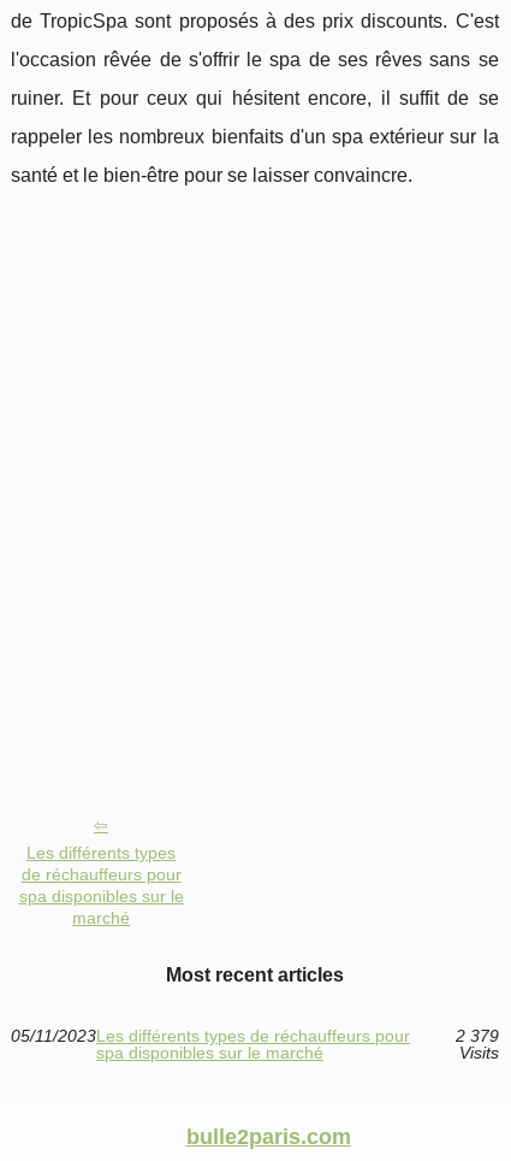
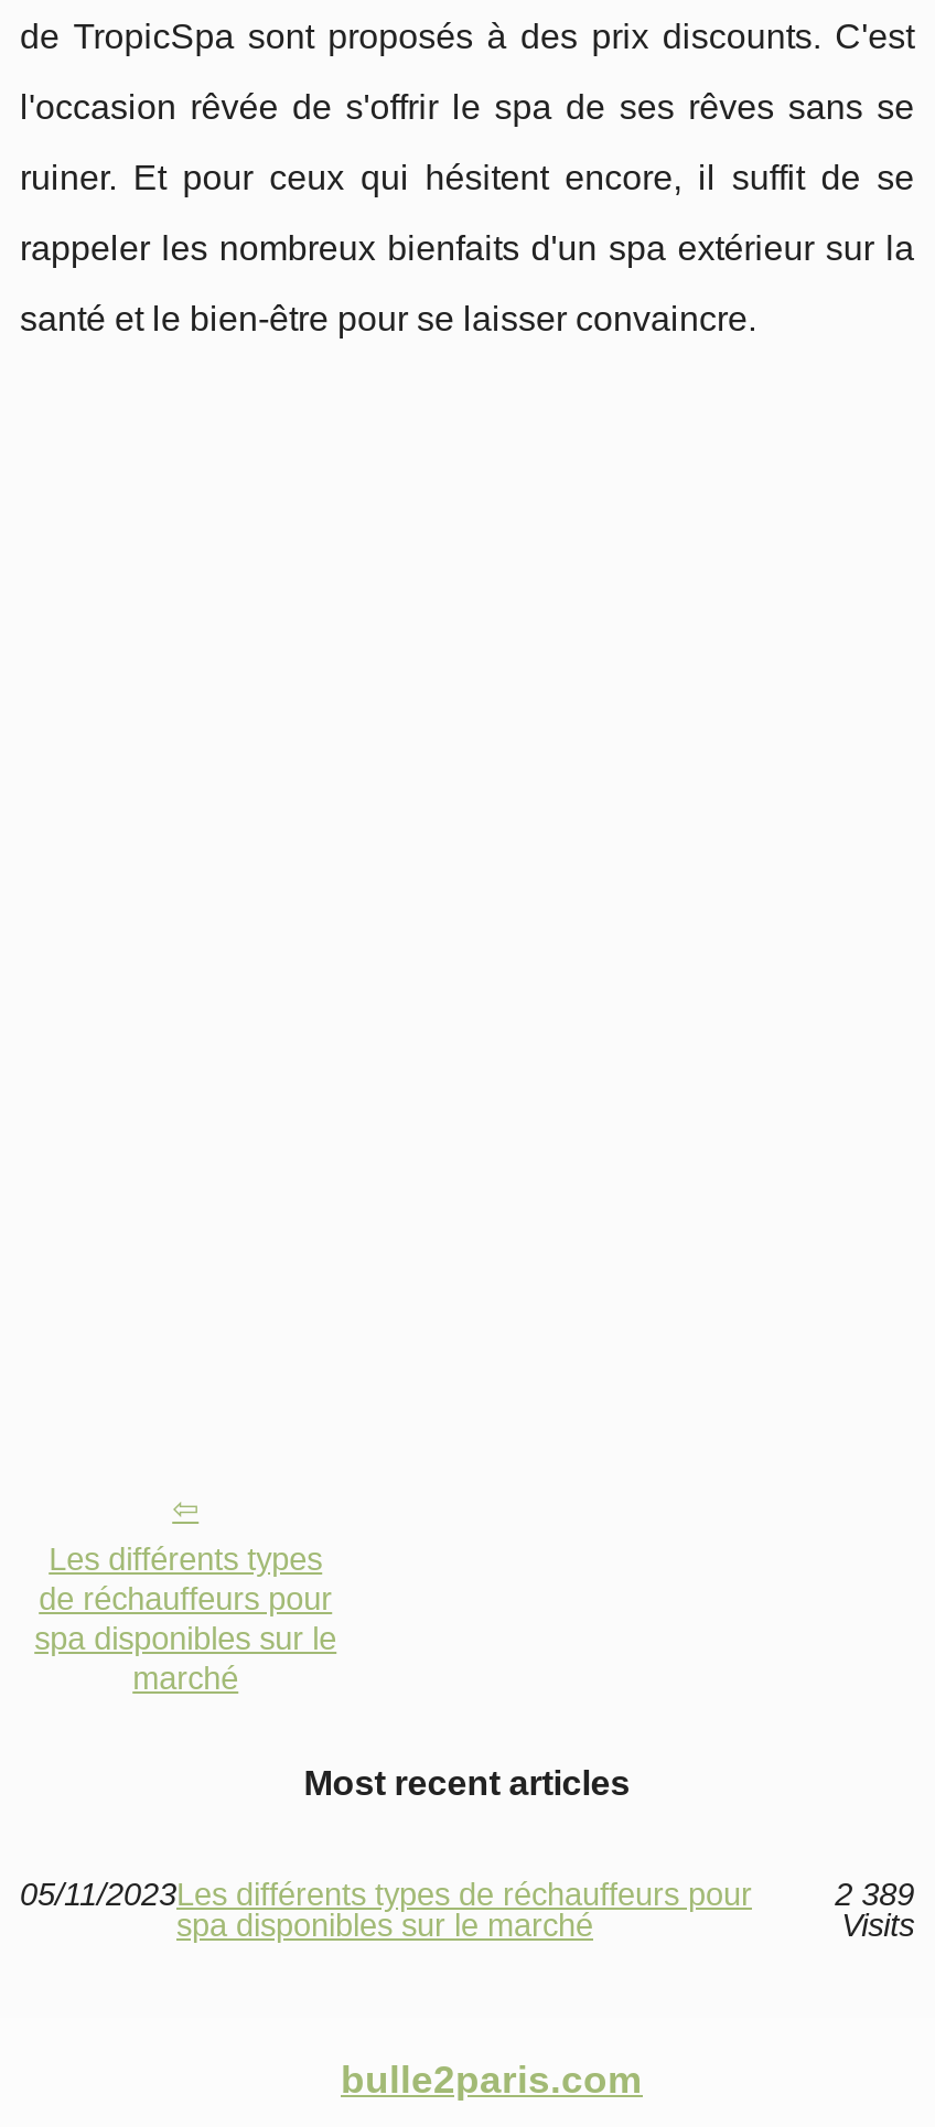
[455,1026,498,1046] 2 379 -> [835,1877,914,1913] 2 389

